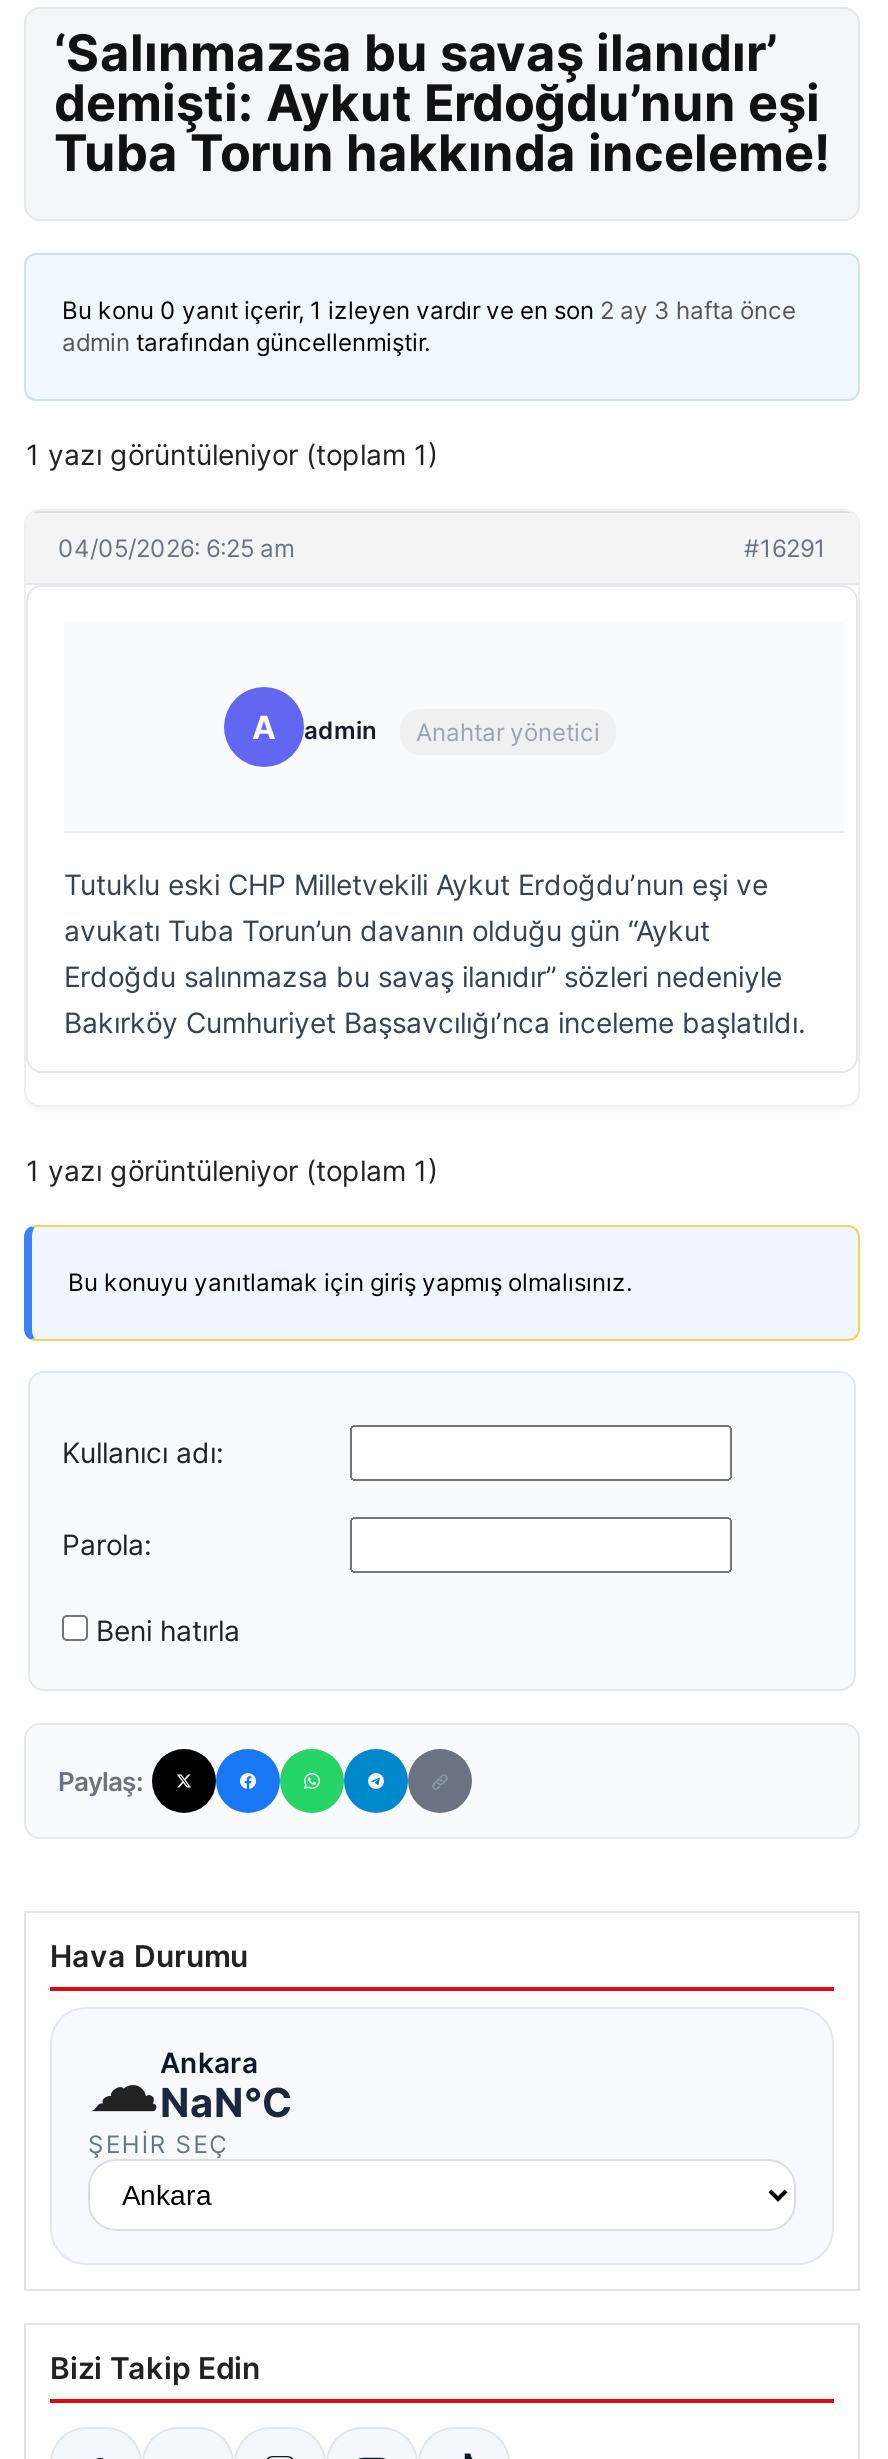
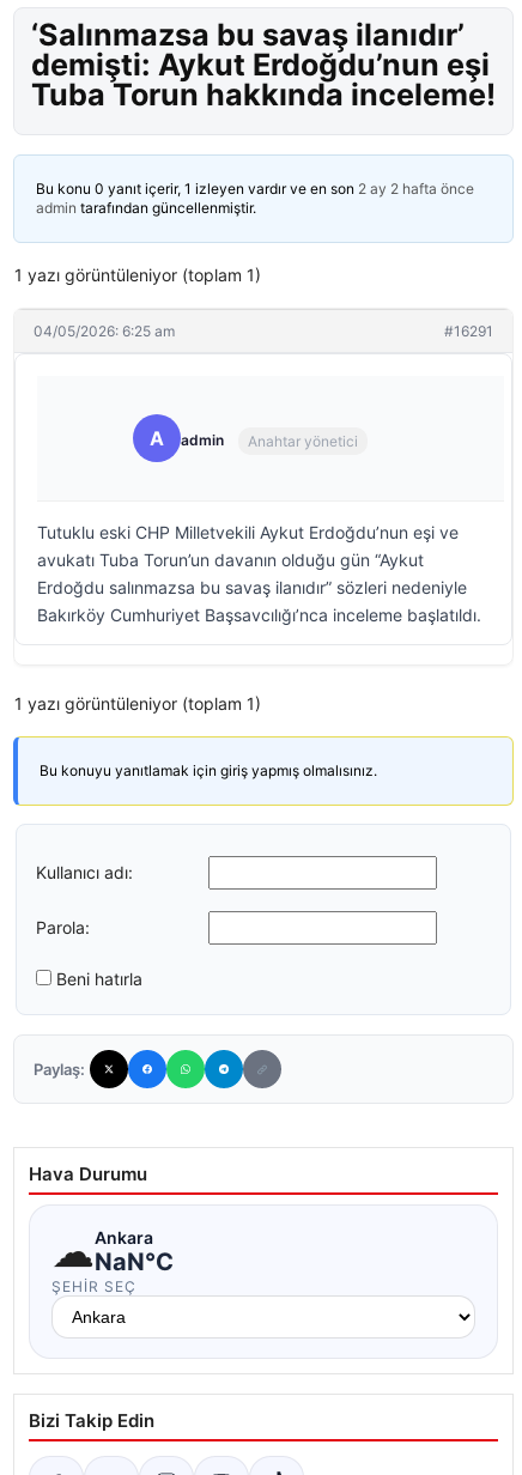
[62,295,796,325] Bu konu 0 yanıt içerir, 1 izleyen vardır ve en son 2 ay 3 hafta önce -> [36,180,474,198] Bu konu 0 yanıt içerir, 1 izleyen vardır ve en son 2 ay 2 hafta önce

